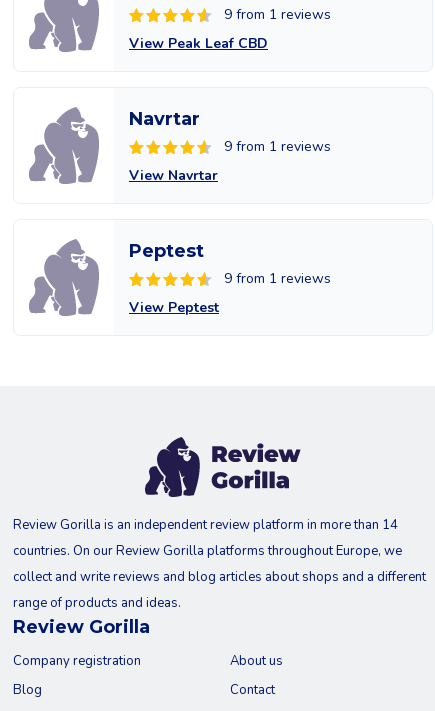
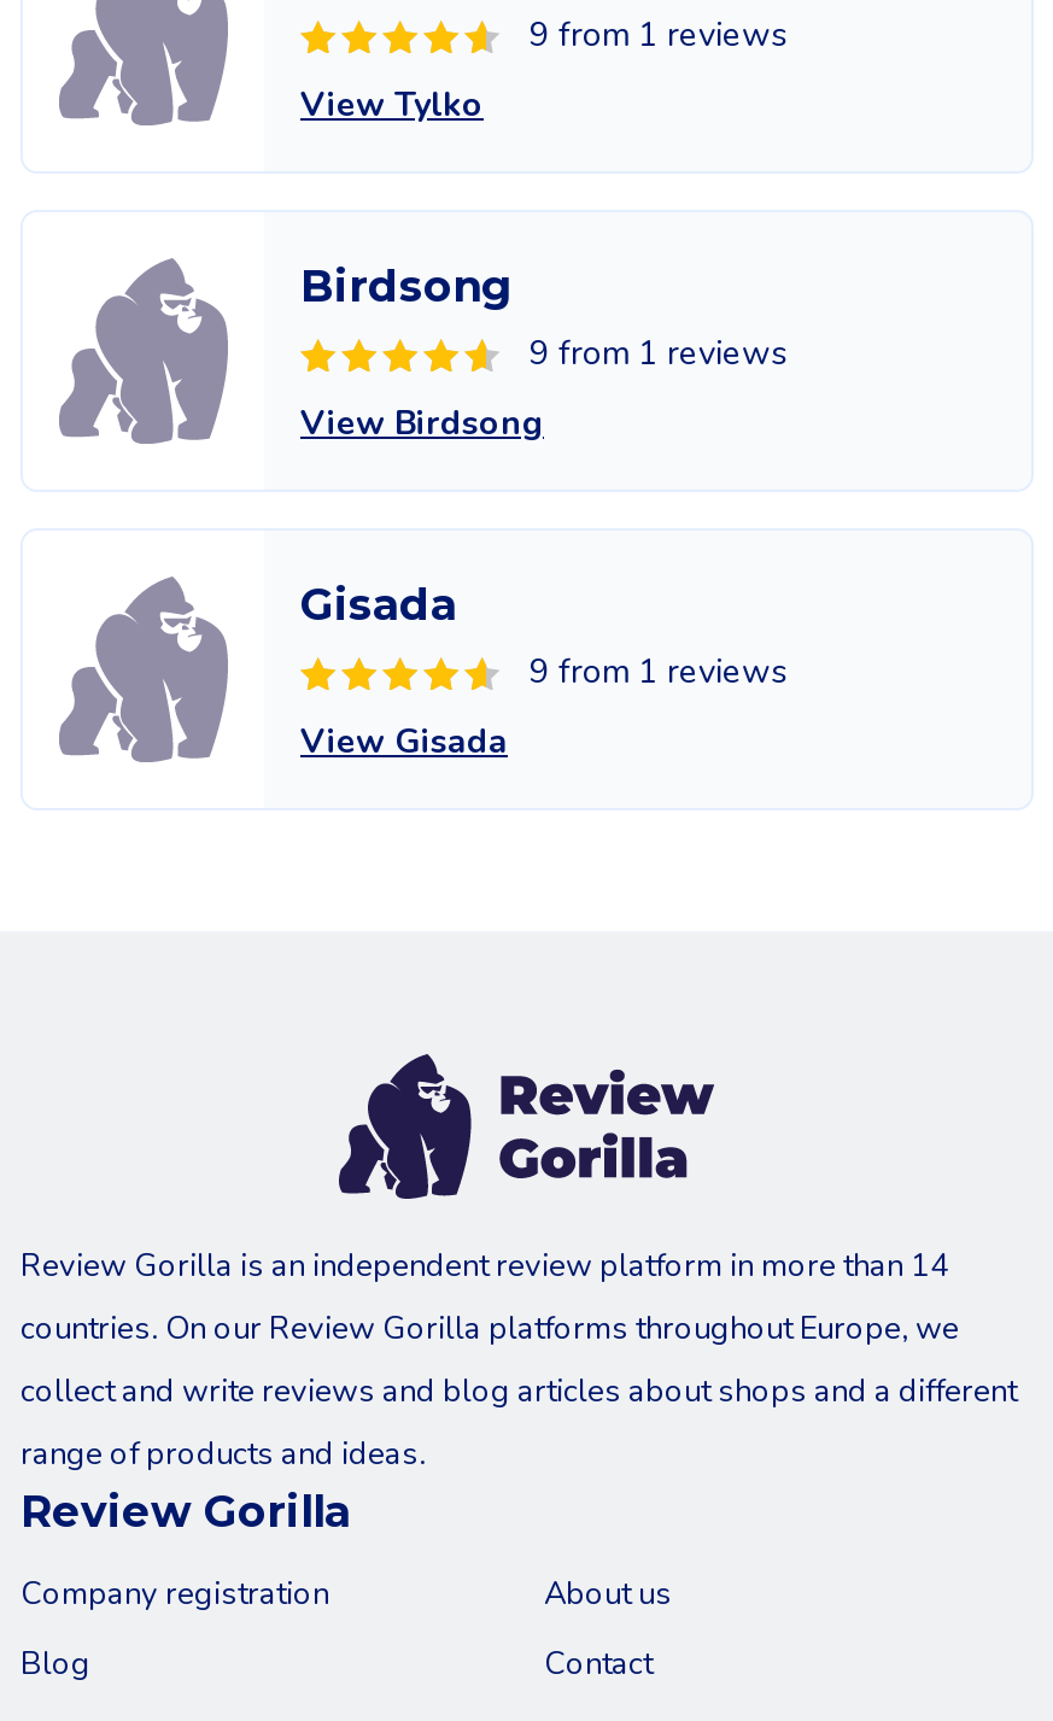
[129,34,268,53] View Peak Leaf CBD -> [300,82,484,128] View Tylko
[129,108,200,130] Navrtar -> [300,261,513,314] Birdsong
[129,166,218,185] View Navrtar -> [300,400,544,446] View Birdsong
[129,240,204,262] Peptest -> [300,579,457,632] Gisada
[129,298,219,317] View Peptest -> [300,719,508,765] View Gisada

